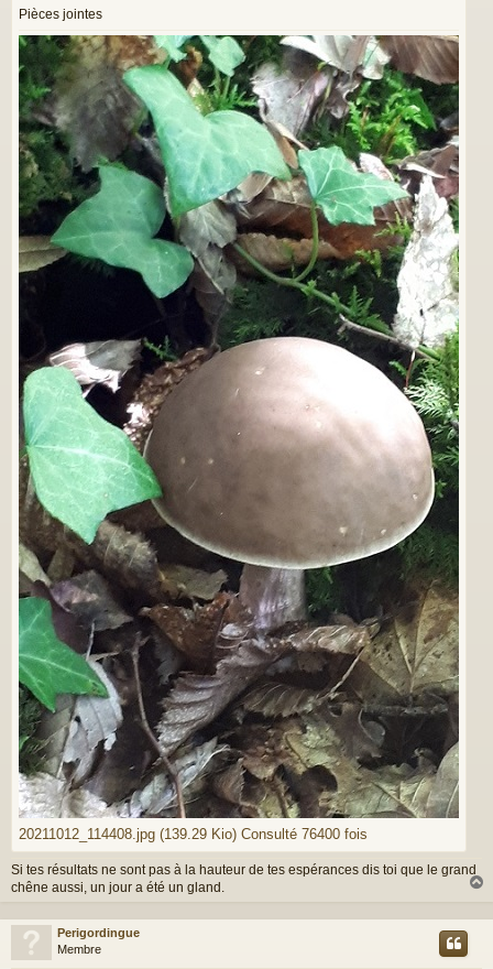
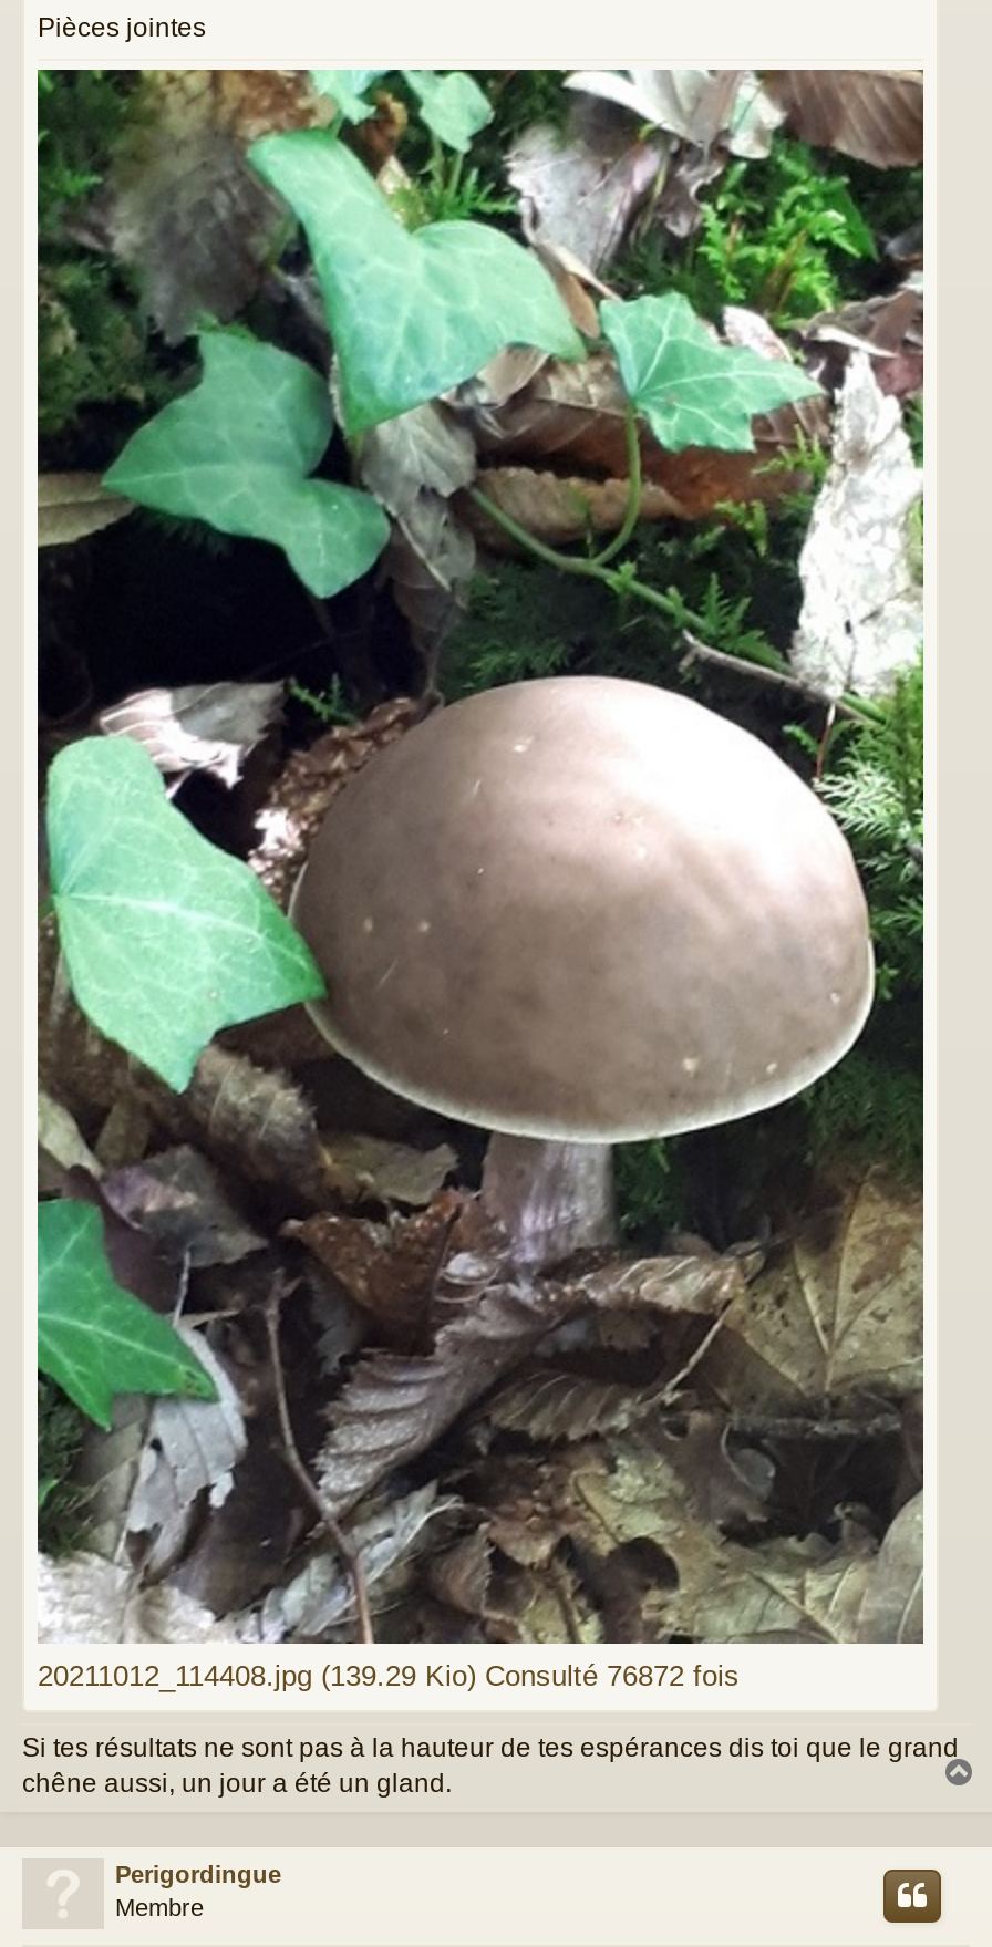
[19,826,368,842] 20211012_114408.jpg (139.29 Kio) Consulté 76400 fois -> [38,1659,740,1692] 20211012_114408.jpg (139.29 Kio) Consulté 76872 fois

